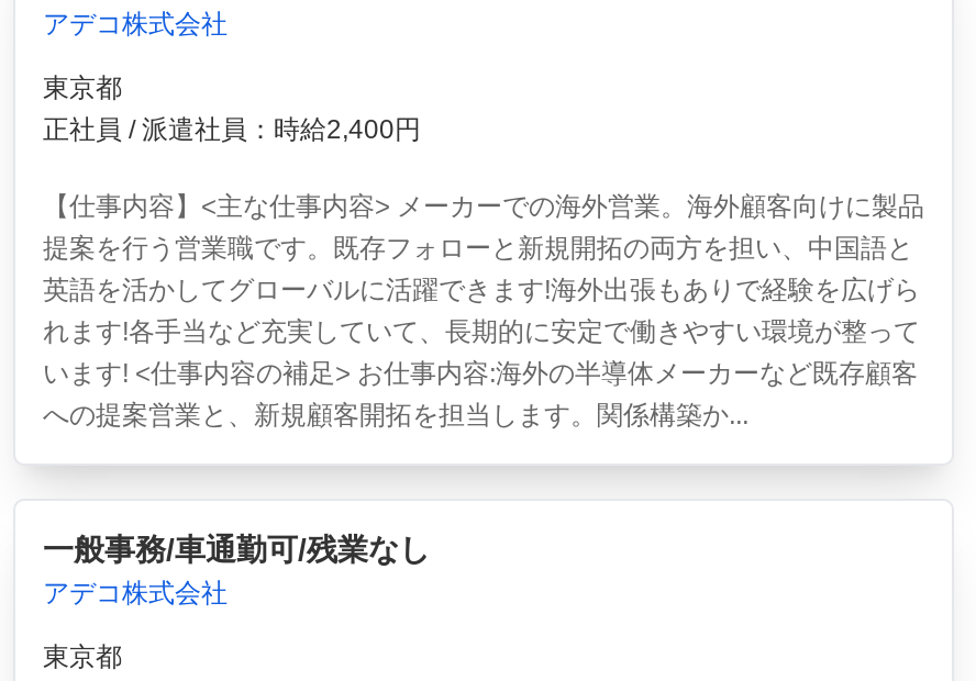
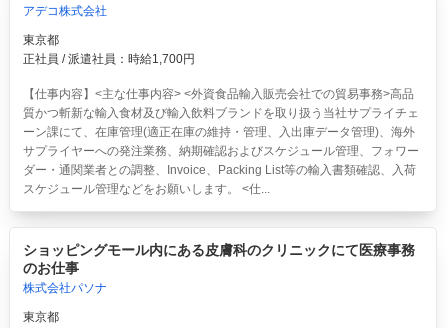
[43,114,421,145] 正社員 / 派遣社員：時給2,400円 -> [22,52,194,66] 正社員 / 派遣社員：時給1,700円
[43,191,924,430] 【仕事内容】<主な仕事内容> メーカーでの海外営業。海外顧客向けに製品 | 提案を行う営業職です。既存フォローと新規開拓の両方を担い、中国語と | 英語を活かしてグローバルに活躍できます!海外出張もありで経験を広げら | れます!各手当など充実していて、長期的に安定で働きやすい環境が整って | います! <仕事内容の補足> お仕事内容:海外の半導体メーカーなど既存顧客 | への提案営業と、新規顧客開拓を担当します。関係構築か... -> [22,87,418,196] 【仕事内容】<主な仕事内容> <外資食品輸入販売会社での貿易事務>高品 | 質かつ斬新な輸入食材及び輸入飲料ブランドを取り扱う当社サプライチェ | ーン課にて、在庫管理(適正在庫の維持・管理、入出庫データ管理)、海外 | サプライヤーへの発注業務、納期確認およびスケジュール管理、フォワー | ダー・通関業者との調整、Invoice、Packing List等の輸入書類確認、入荷 | スケジュール管理などをお願いします。 <仕...
[43,531,430,608] 一般事務/車通勤可/残業なし | アデコ株式会社 -> [22,242,414,295] ショッピングモール内にある皮膚科のクリニックにて医療事務 | のお仕事 | 株式会社パソナ

